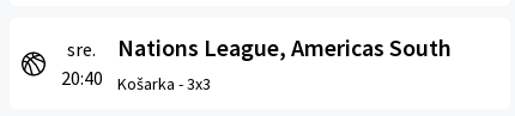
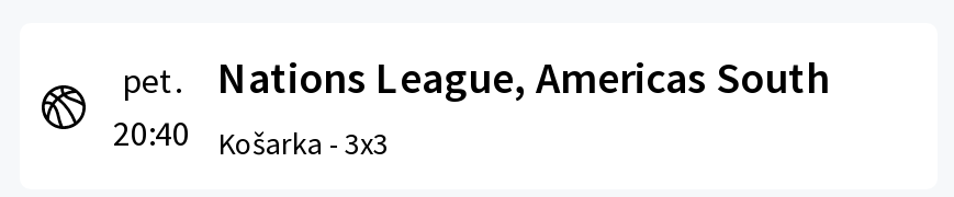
[67,37,96,61] sre. -> [122,58,181,102] pet.

